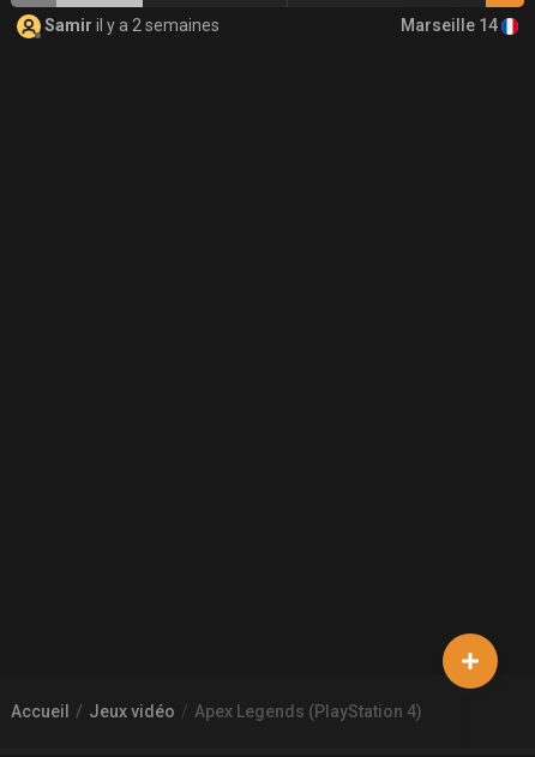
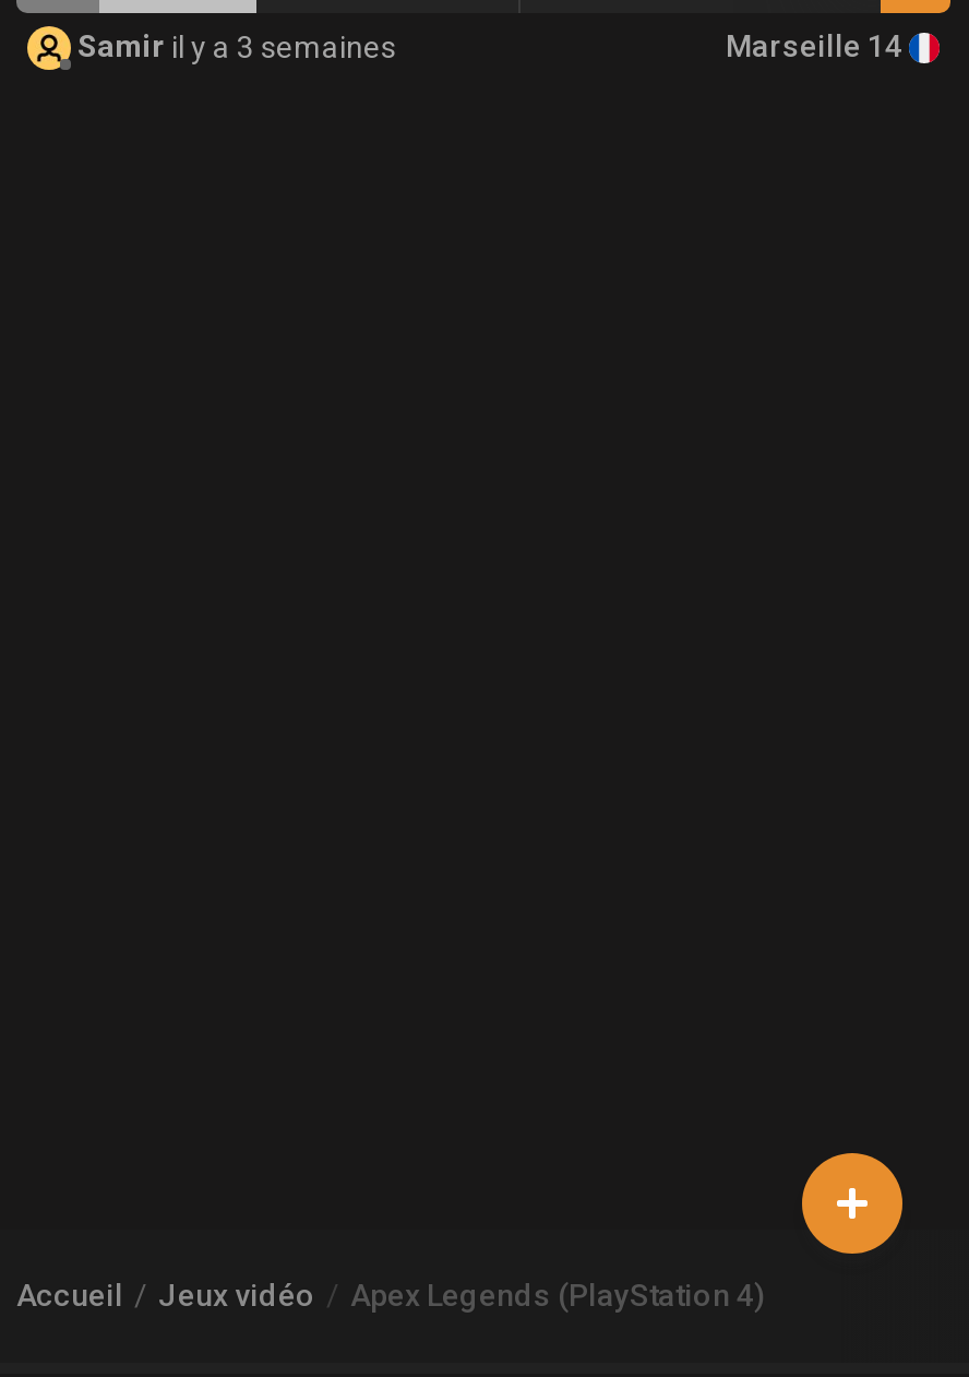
[41,16,220,35] Samir il y a 2 semaines -> [71,28,396,63] Samir il y a 3 semaines

